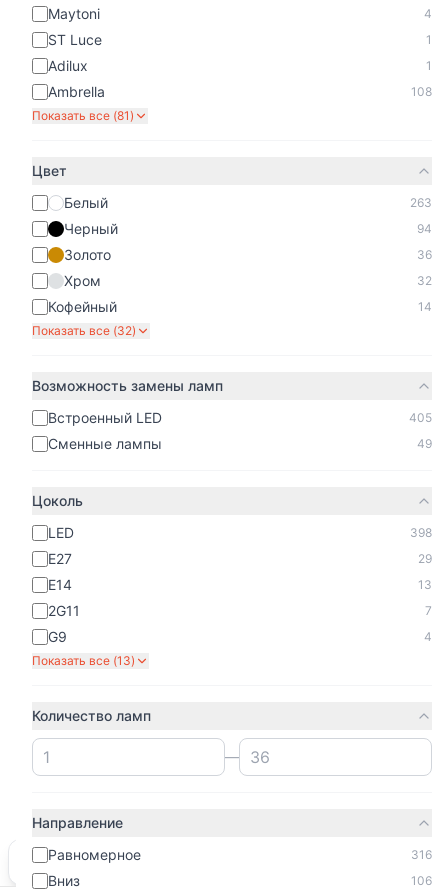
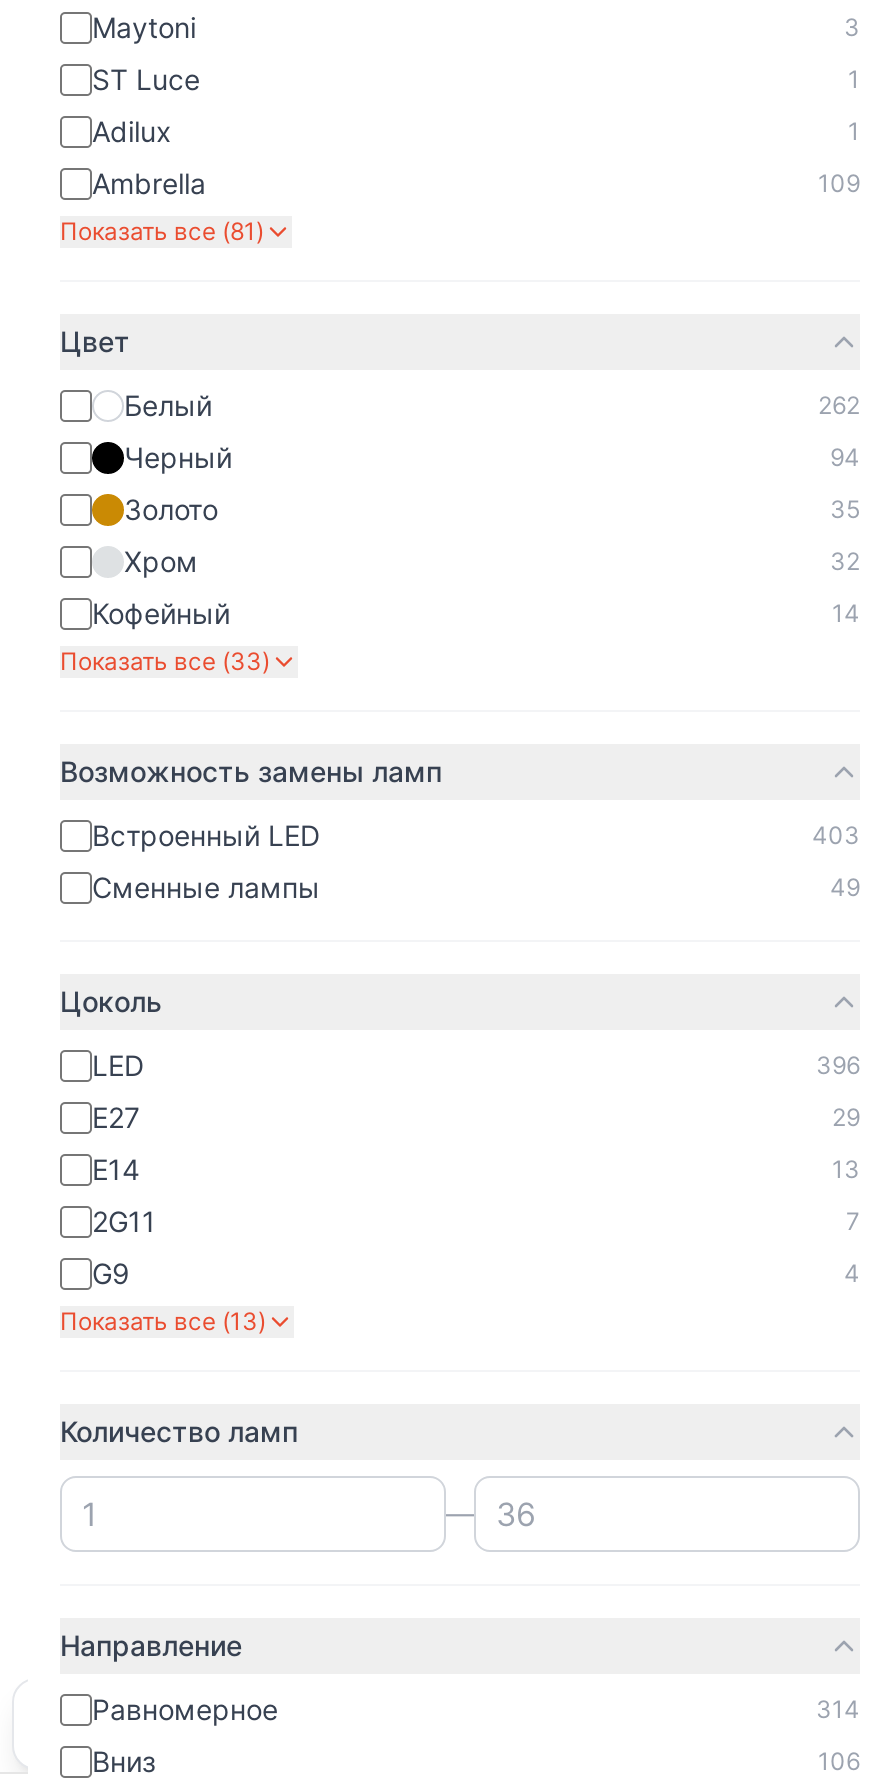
[424,6,432,21] 4 -> [844,12,860,42] 3
[411,84,432,99] 108 -> [818,168,860,198] 109
[410,195,432,210] 263 -> [818,390,860,420] 262
[417,247,432,262] 36 -> [830,494,860,524] 35
[32,323,136,338] Показать все (32) -> [60,646,270,676] Показать все (33)
[409,410,432,425] 405 -> [812,820,860,850] 403
[410,525,432,540] 398 -> [816,1050,860,1080] 396
[411,847,432,862] 316 -> [816,1694,860,1724] 314

